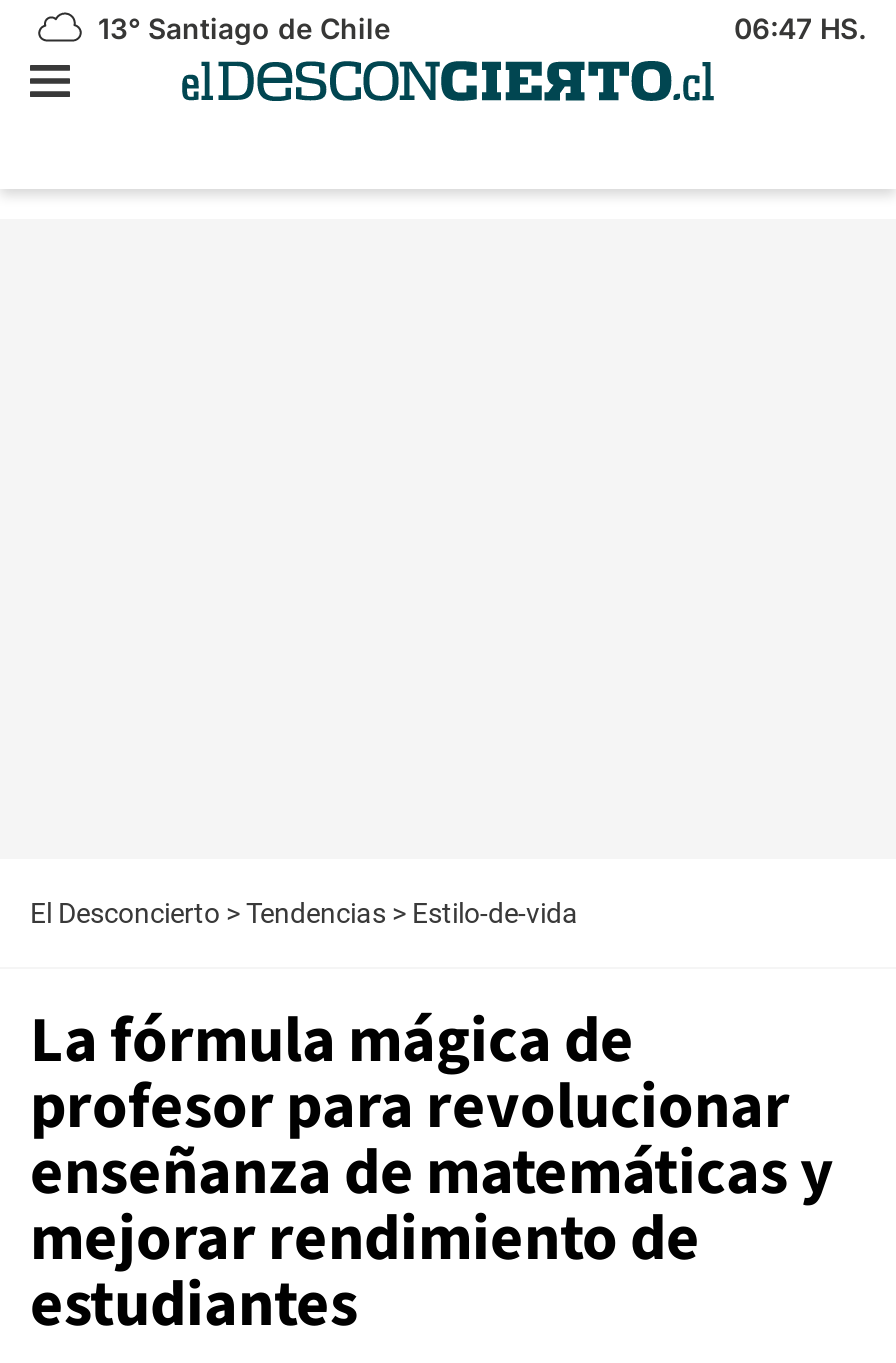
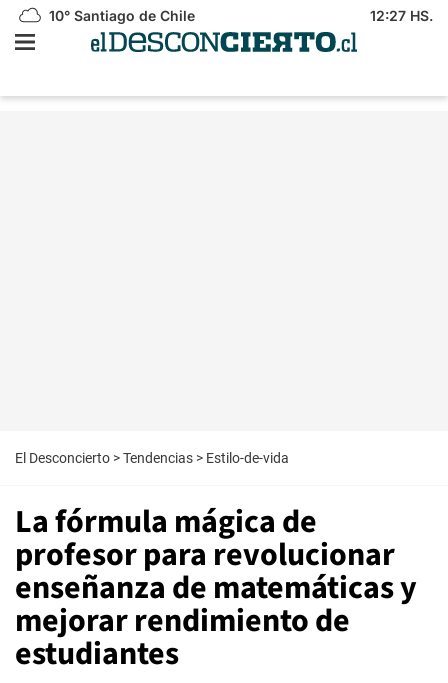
[90,11,390,45] 13° Santiago de Chile -> [45,7,195,24] 10° Santiago de Chile
[734,11,866,45] 06:47 HS. -> [370,7,433,24] 12:27 HS.

